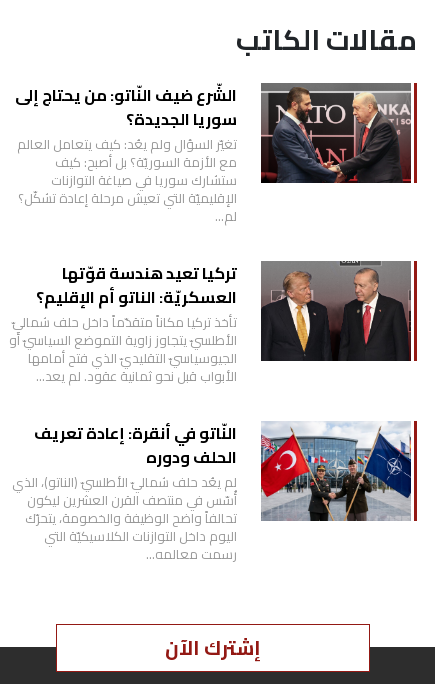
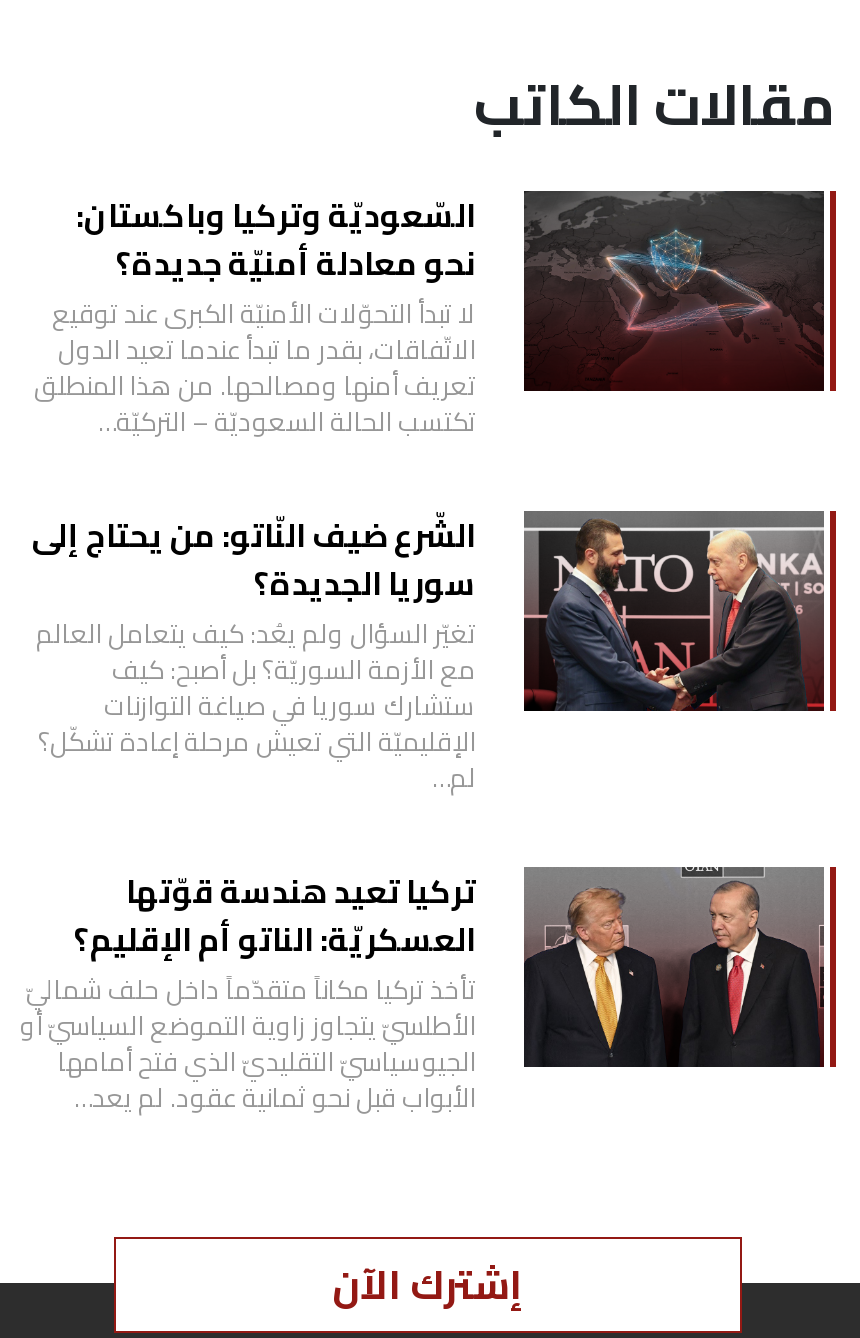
none -> [34,185,824,445] [image] | السّعوديّة وتركيا وباكستان: | نحو معادلة أمنيّة جديدة؟ | لا تبدأ التحوّلات الأمنيّة الكبرى عند توقيع | الاتّفاقات، بقدر ما تبدأ عندما تعيد الدول | تعريف أمنها ومصالحها. من هذا المنطلق | تكتسب الحالة السعوديّة – التركيّة…
moved [9,80,412,388] -> [20,505,826,1121]: [image] | الشّرع ضيف النّاتو: من يحتاج إلى | سوريا الجديدة؟ | ... | الجيوسياسيّ التقليديّ الذي فتح أمامها | الأبواب قبل نحو ثمانية عقود. لم يعد…
[12,418,418,566] [image] | النّاتو في أنقرة: إعادة تعريف | الحلف ودوره | لم يعُد حلف شماليّ الأطلسيّ (الناتو)، الذي | أُسّس في منتصف القرن العشرين ليكون | تحالفاً واضح الوظيفة والخصومة، يتحرّك | اليوم داخل التوازنات الكلاسيكيّة التي | رسمت معالمه… -> none

